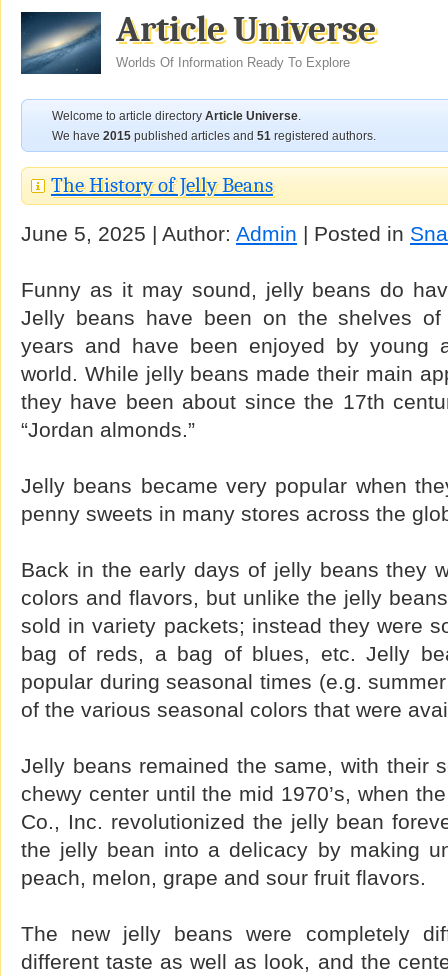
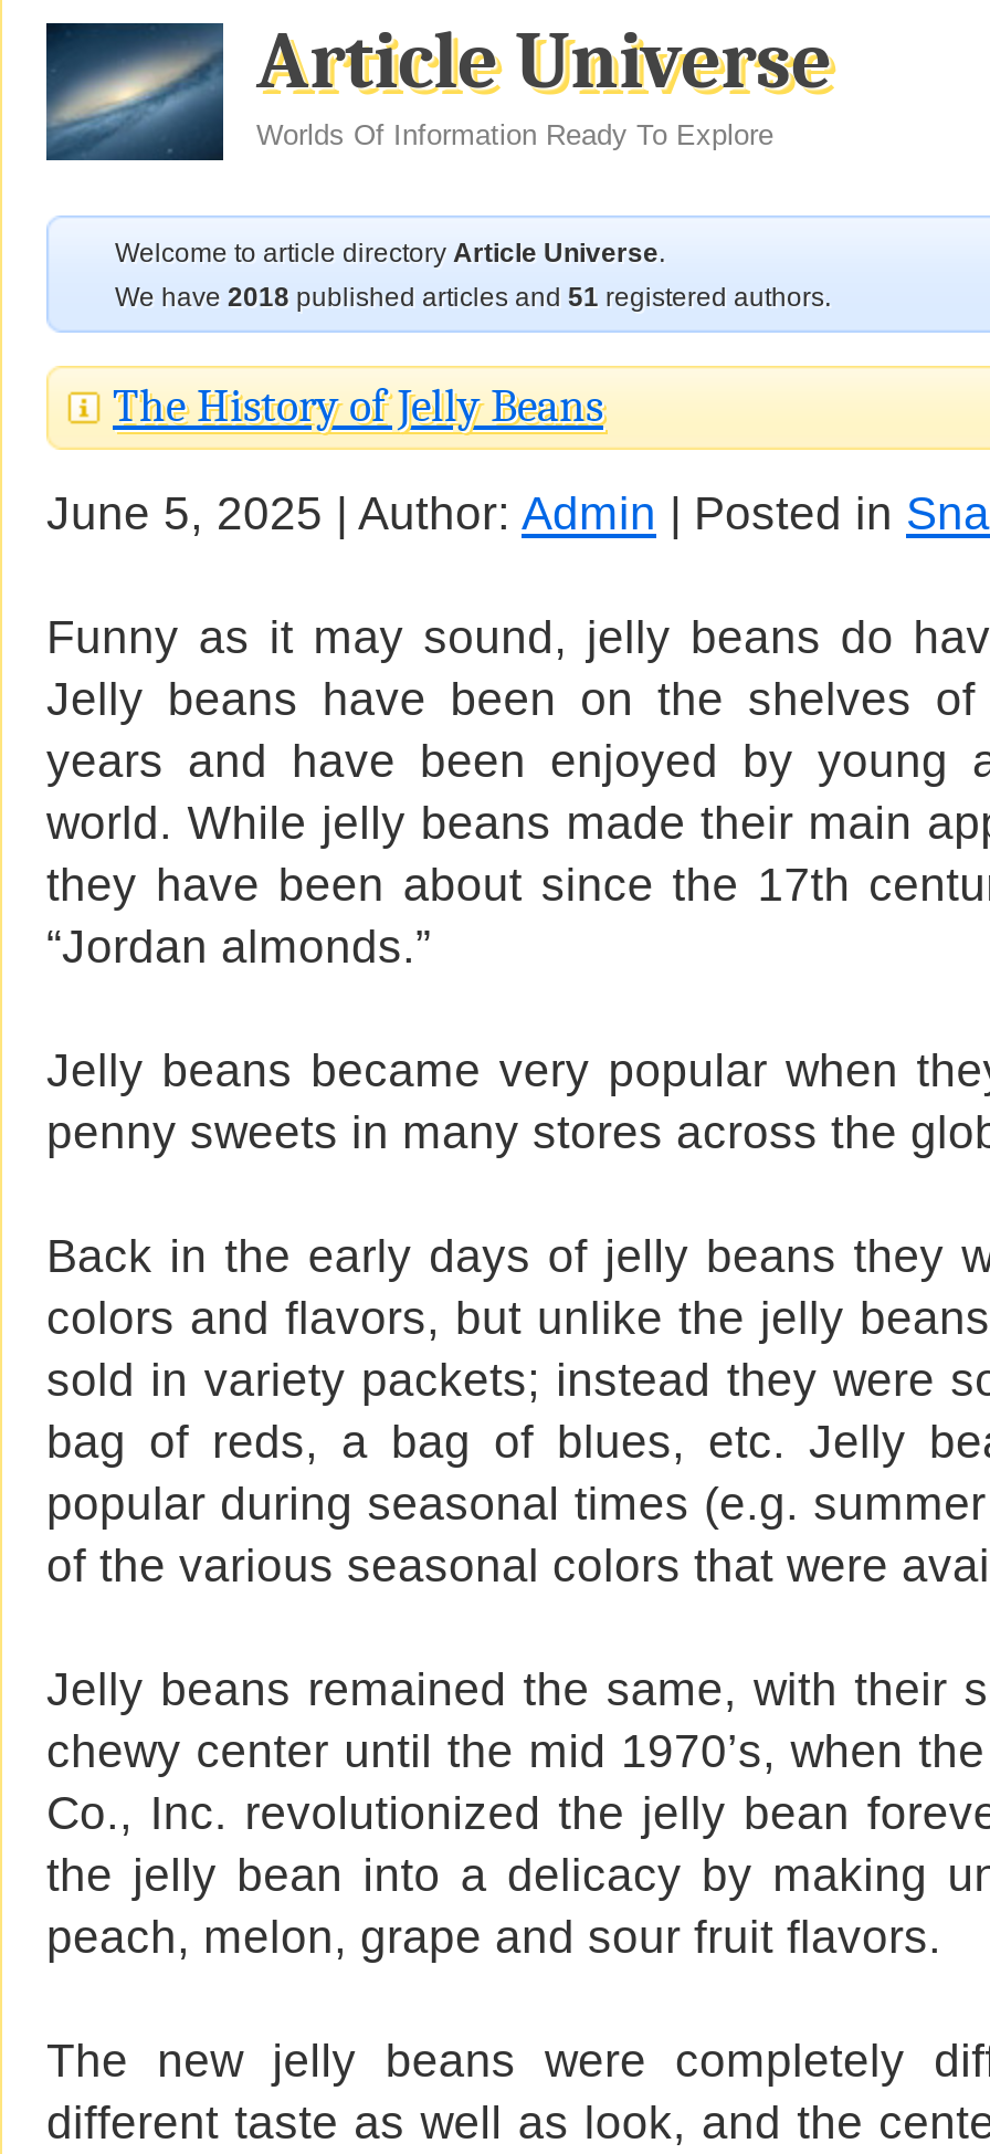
[52,129,376,143] We have 2015 published articles and 51 registered authors. -> [115,282,831,313] We have 2018 published articles and 51 registered authors.

